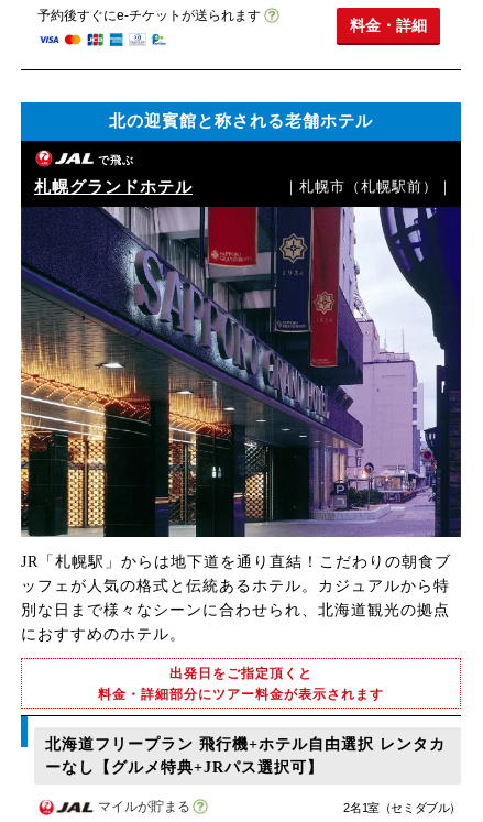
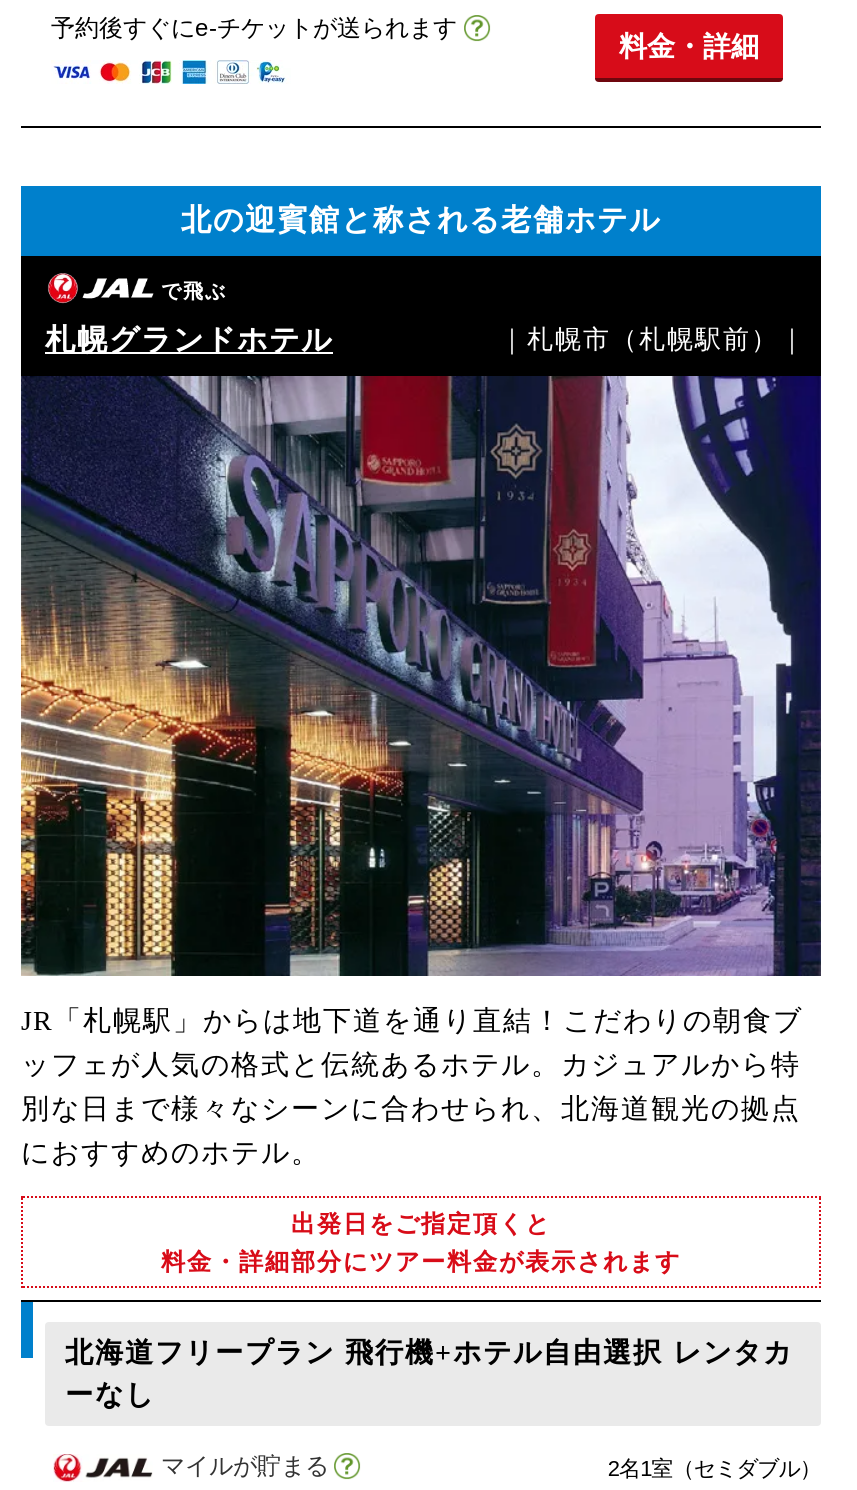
[45,759,323,776] ーなし【グルメ特典+JRパス選択可】 -> [65,1380,155,1410] ーなし

